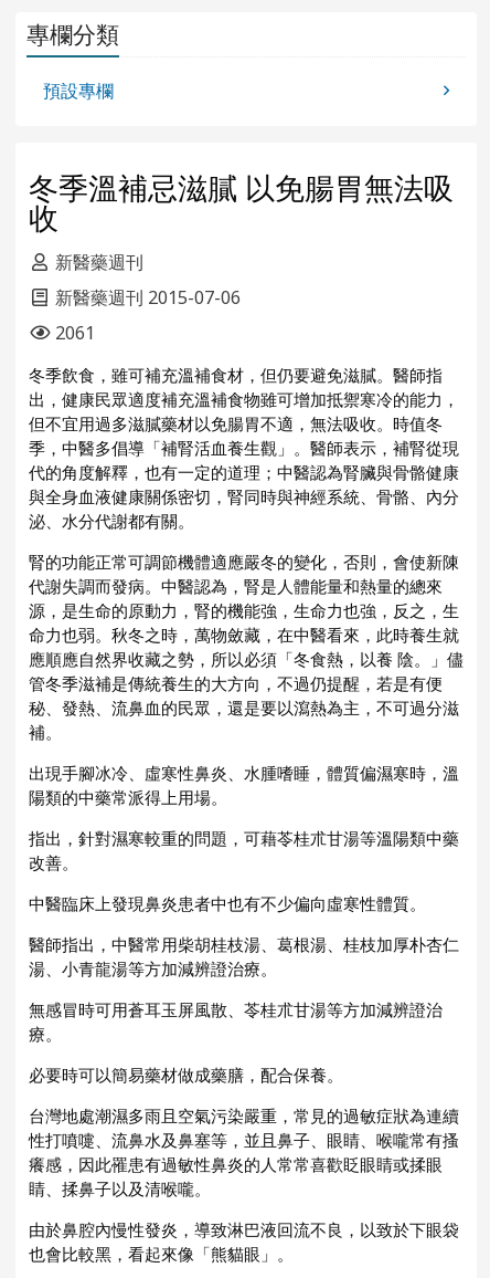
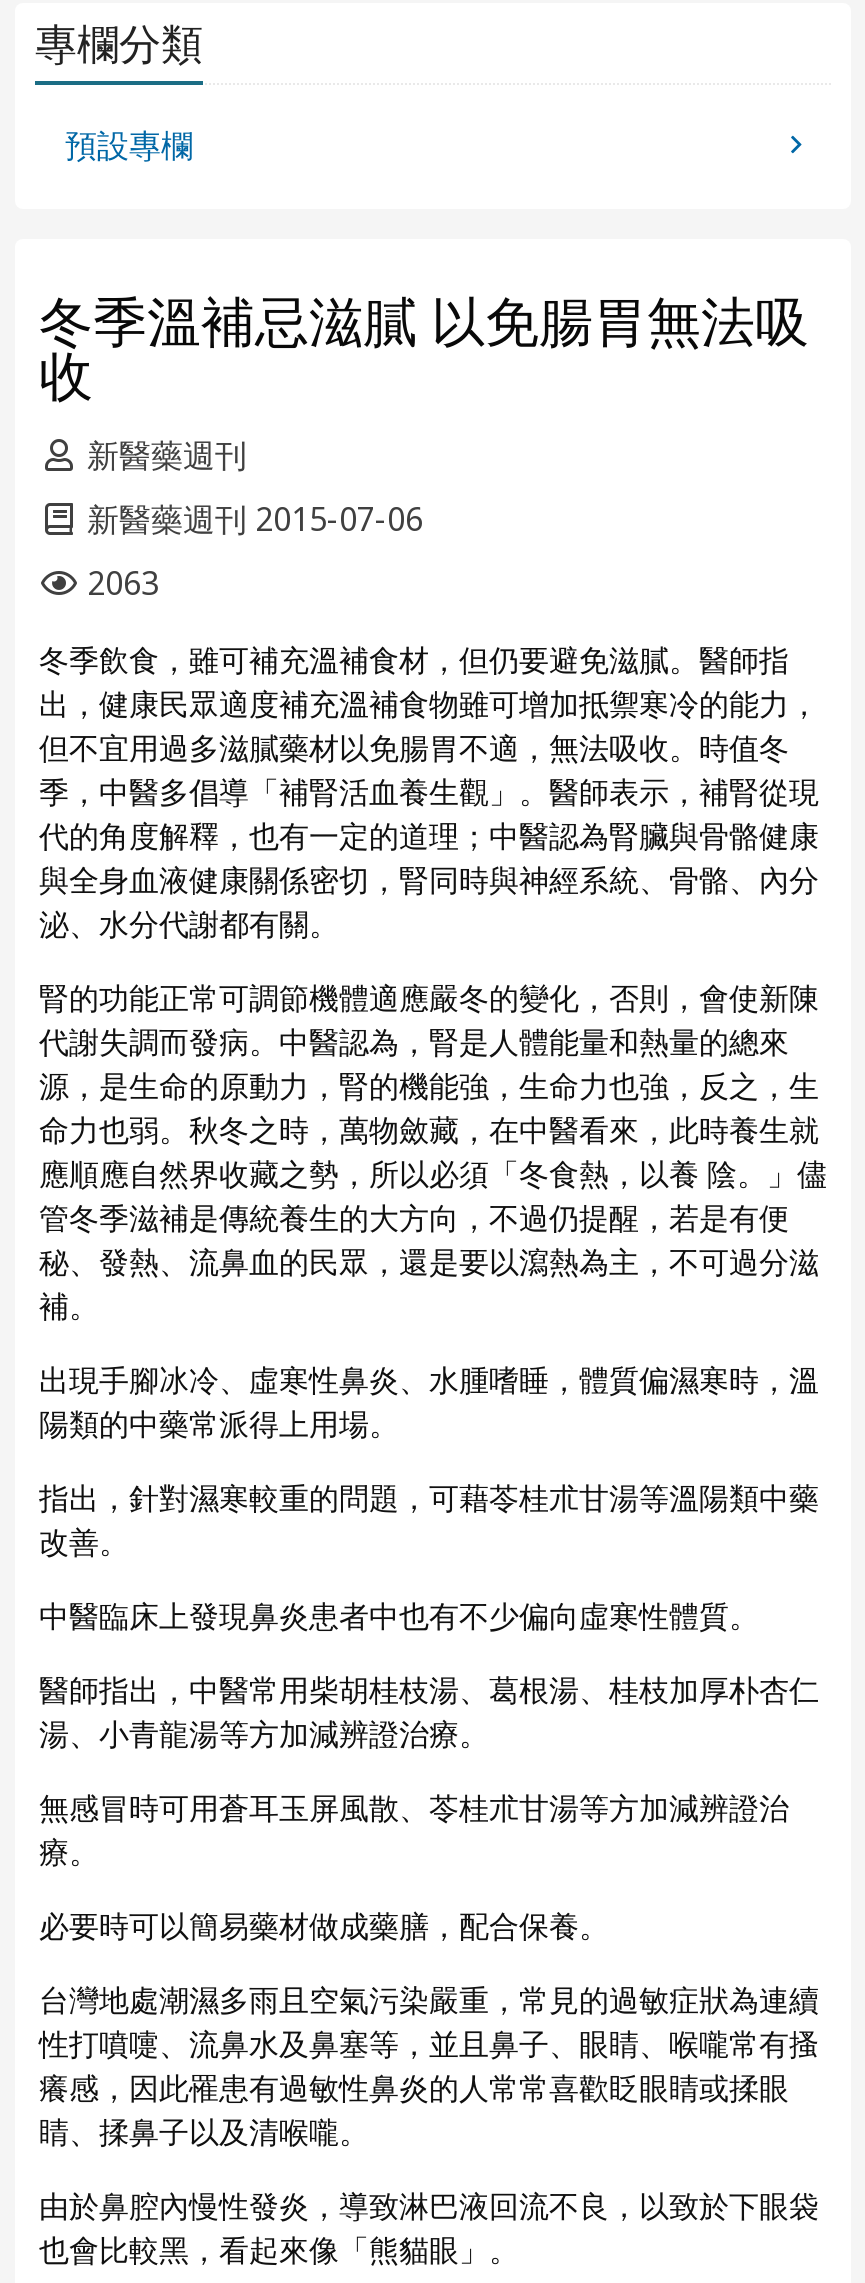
[51,321,95,345] 2061 -> [79,561,159,605] 2063

